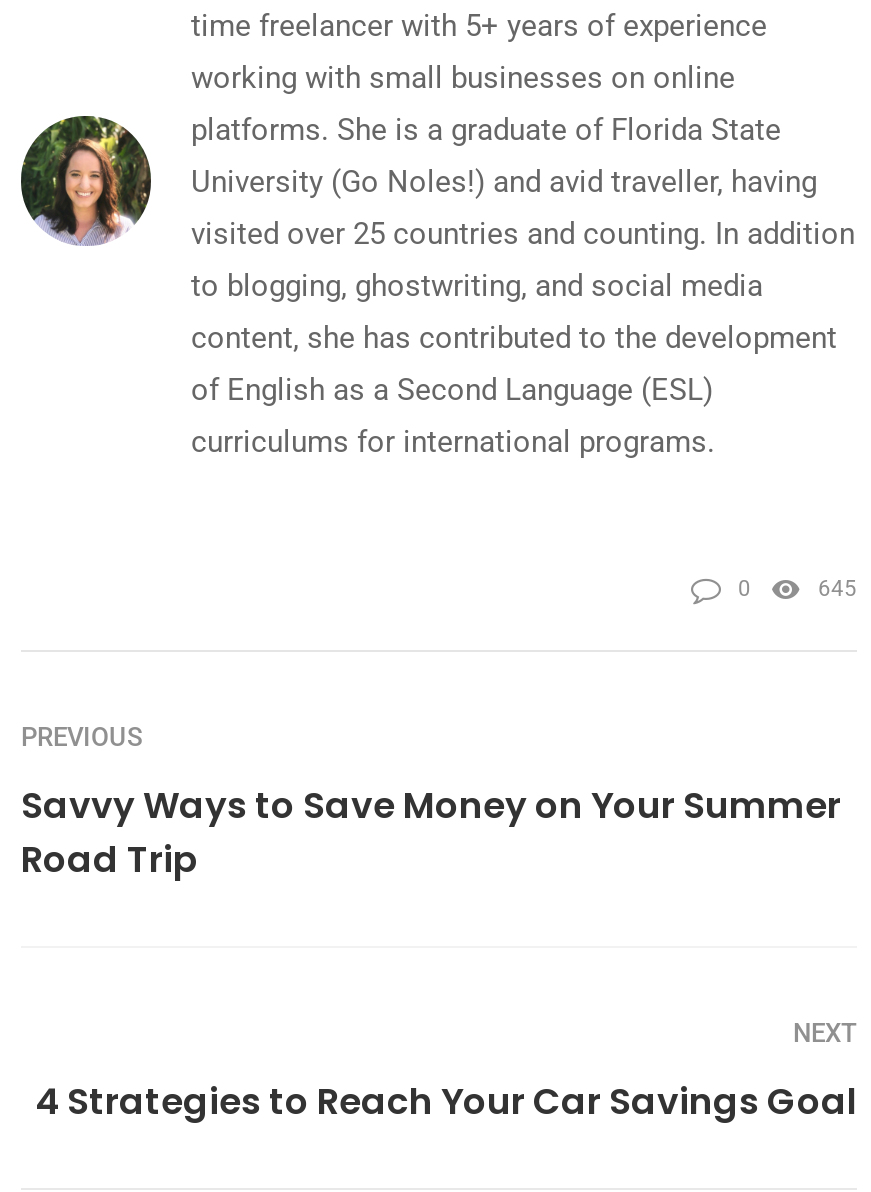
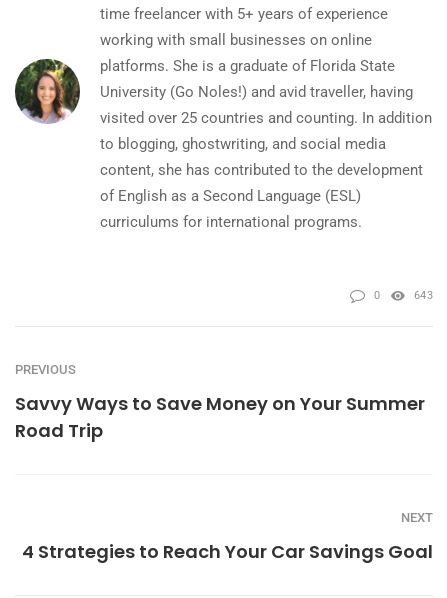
[818,576,857,602] 645 -> [413,289,433,302] 643

